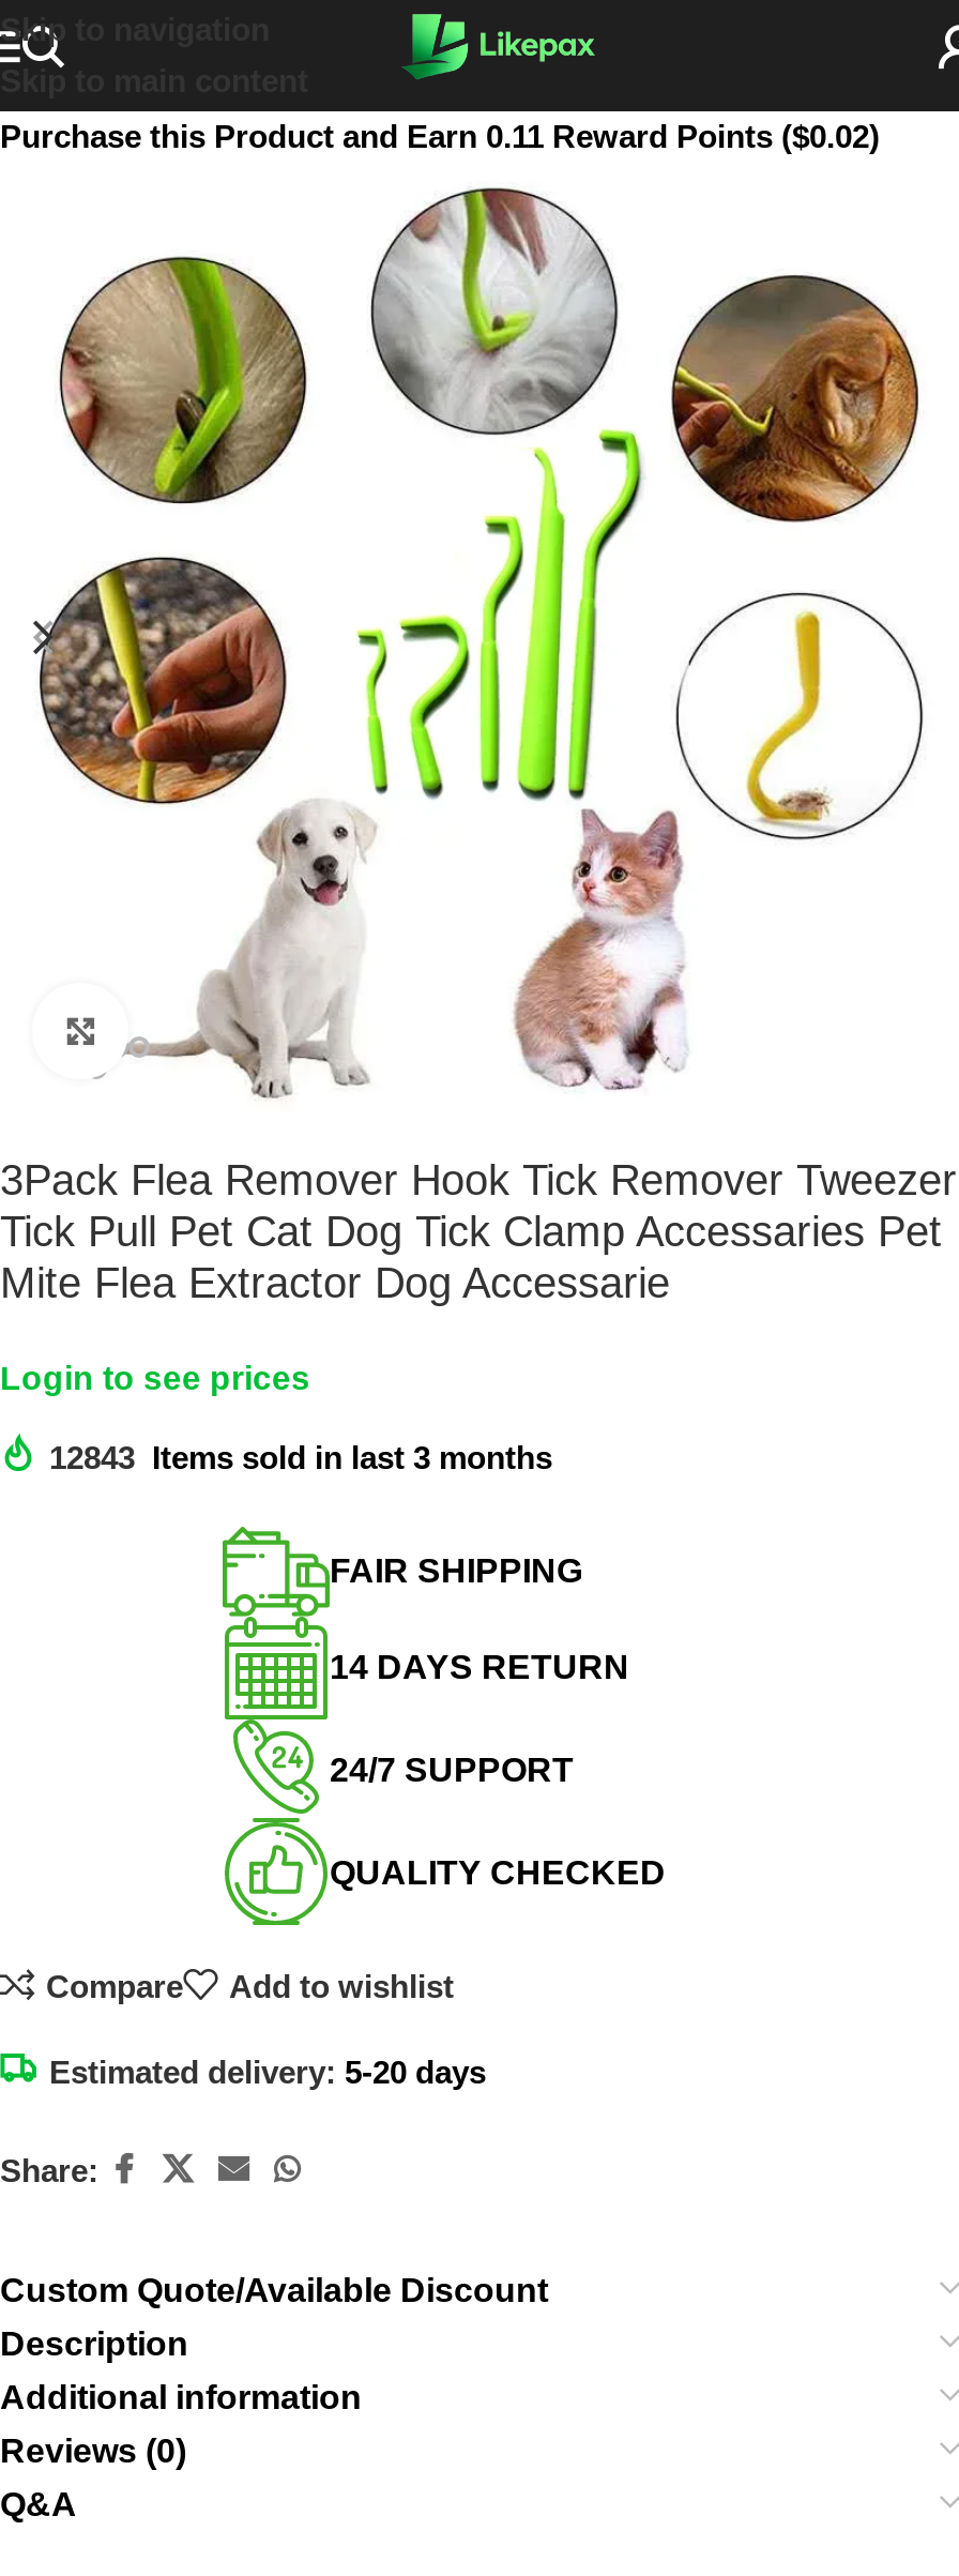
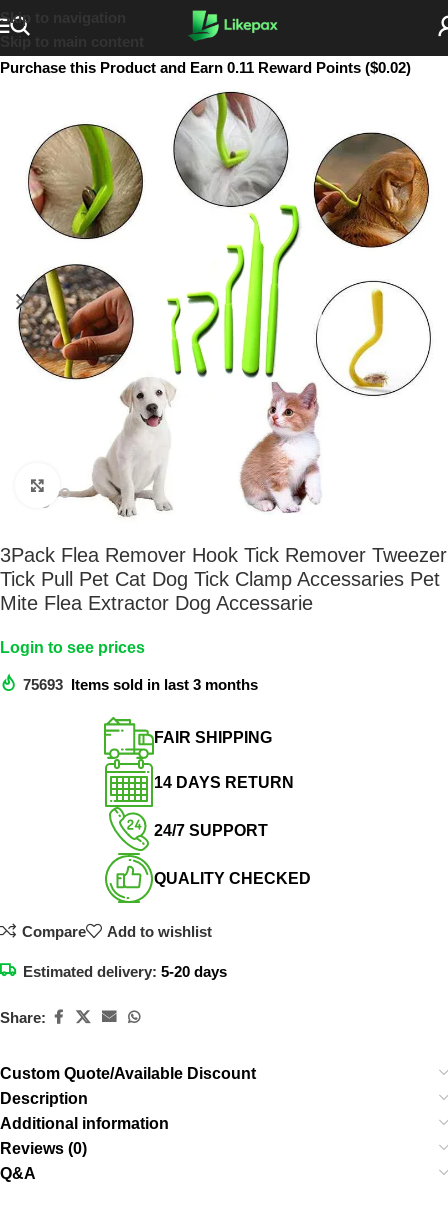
[49,1439,552,1475] 12843 Items sold in last 3 months -> [23,676,258,693] 75693 Items sold in last 3 months

